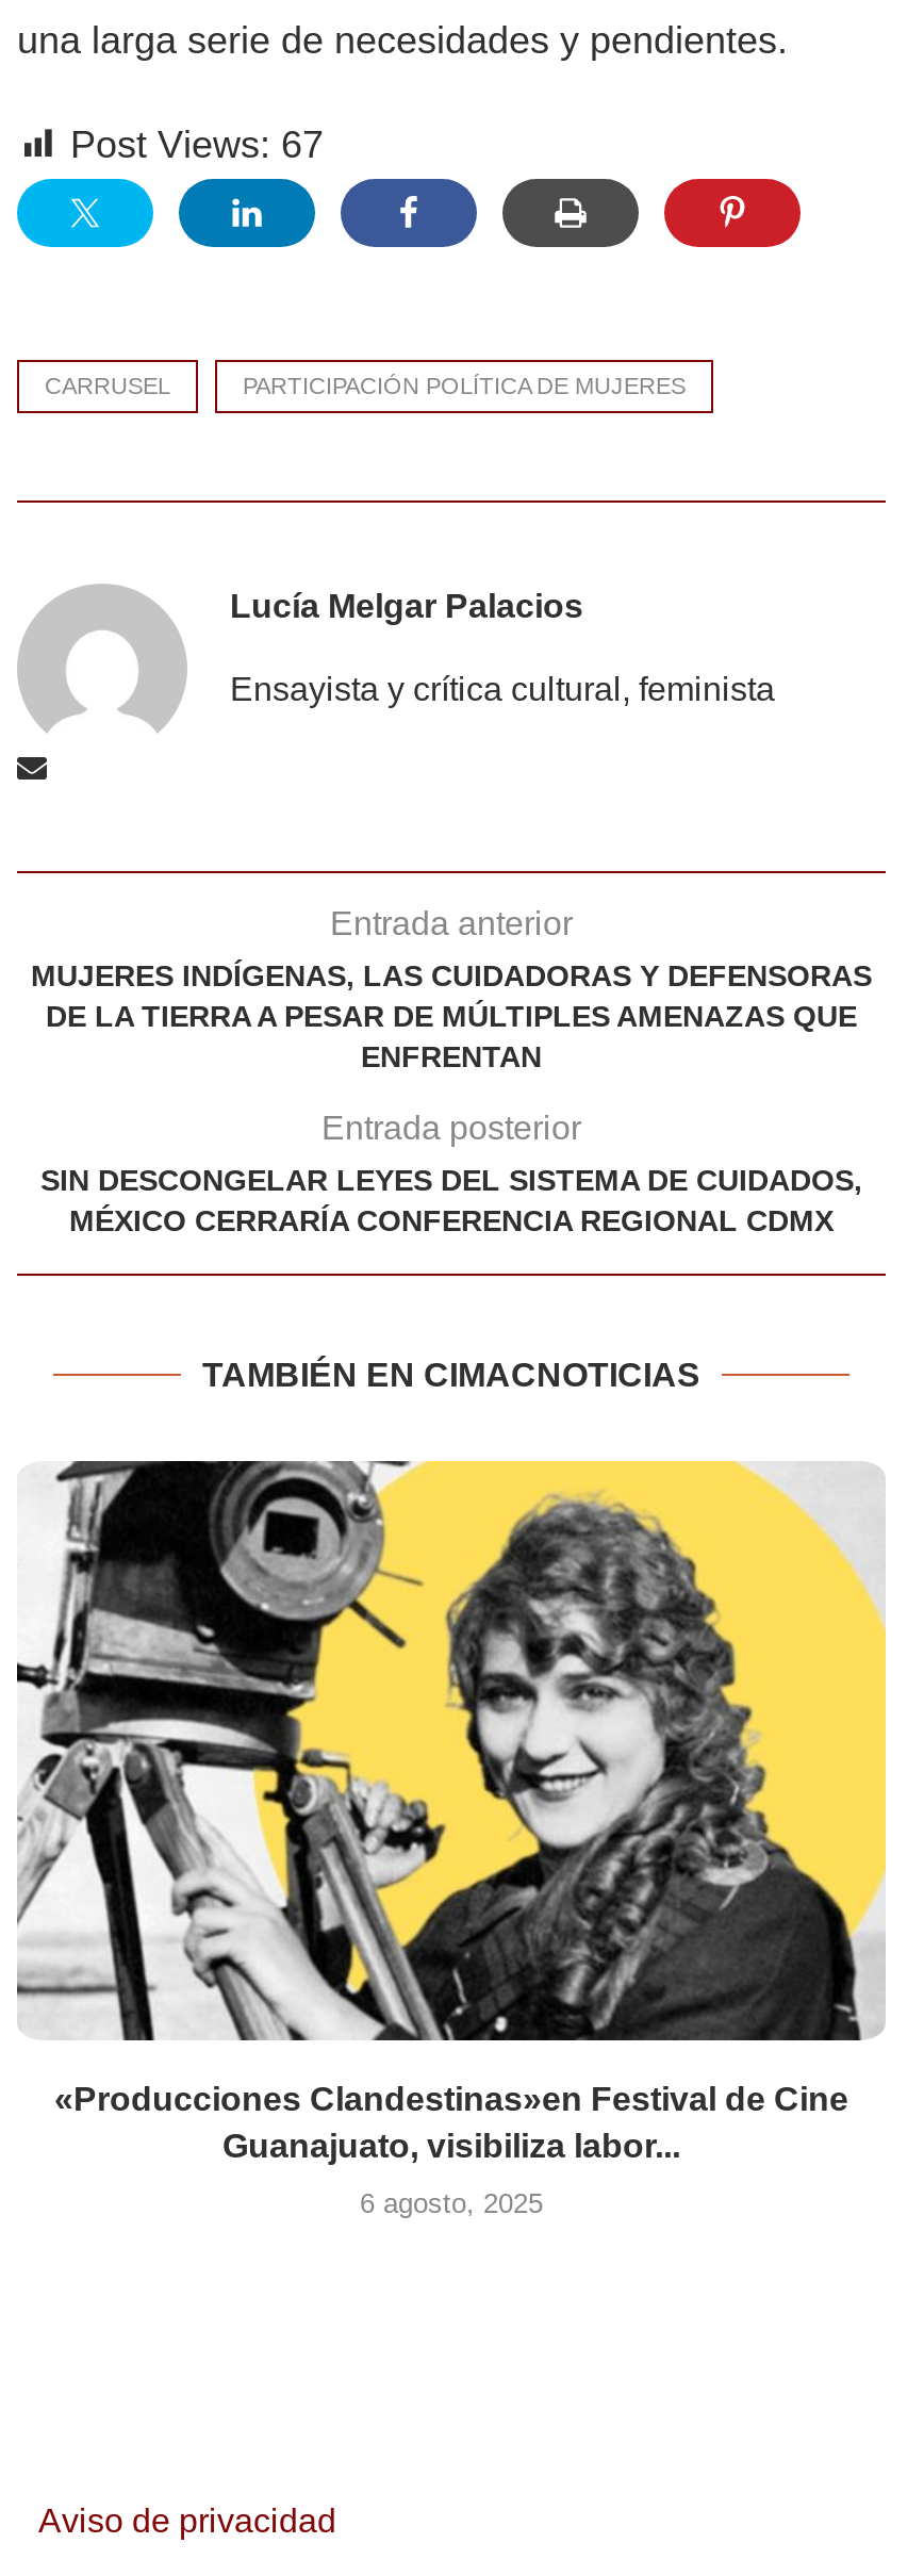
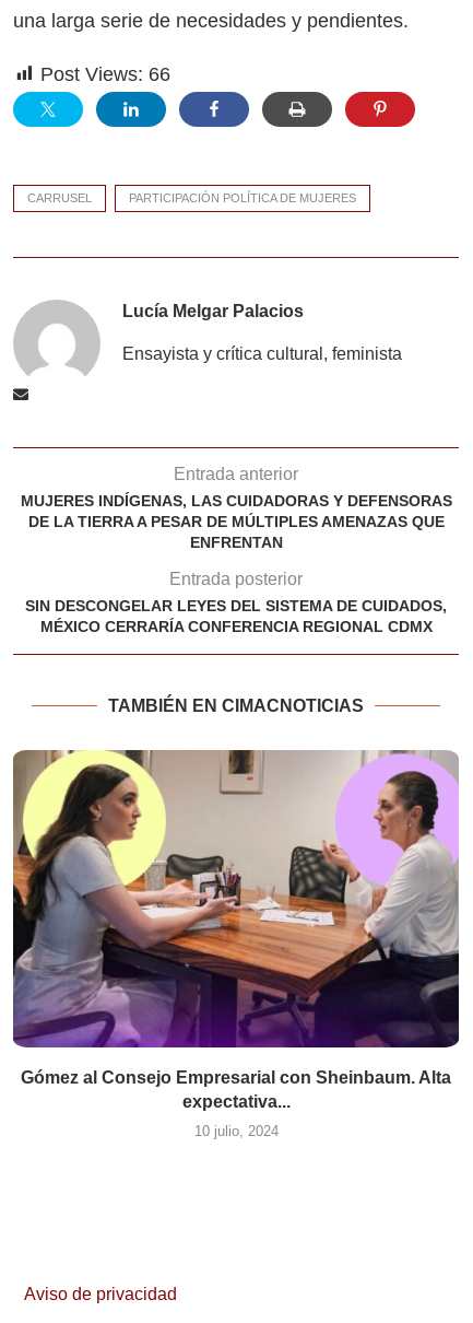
[70,124,324,166] Post Views: 67 -> [40,63,170,85] Post Views: 66
[15,1459,888,2164] [image] | «Producciones Clandestinas»en Festival de Cine | Guanajuato, visibiliza labor... -> [12,749,460,1111] [image] | Gómez al Consejo Empresarial con Sheinbaum. Alta | expectativa...
[360,2187,543,2219] 6 agosto, 2025 -> [194,1123,278,1139] 10 julio, 2024

